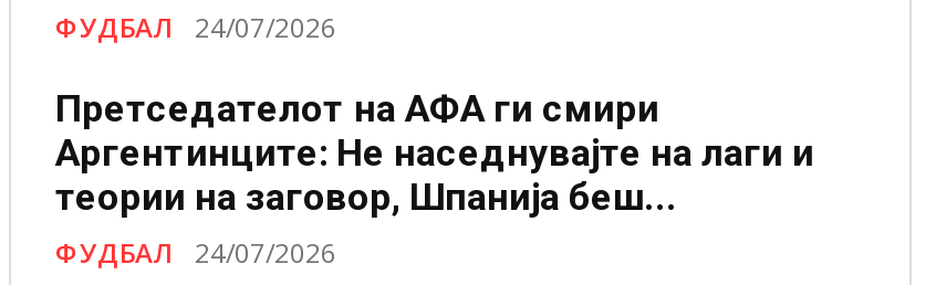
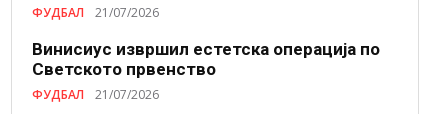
[55,10,336,47] ФУДБАЛ 24/07/2026 -> [32,4,159,21] ФУДБАЛ 21/07/2026
[55,87,814,220] Претседателот на АФА ги смири | Аргентинците: Не наседнувајте на лаги и | теории на заговор, Шпанија беш... -> [32,39,380,79] Винисиус извршил естетска операција по | Светското првенство
[55,235,336,273] ФУДБАЛ 24/07/2026 -> [32,86,159,103] ФУДБАЛ 21/07/2026

